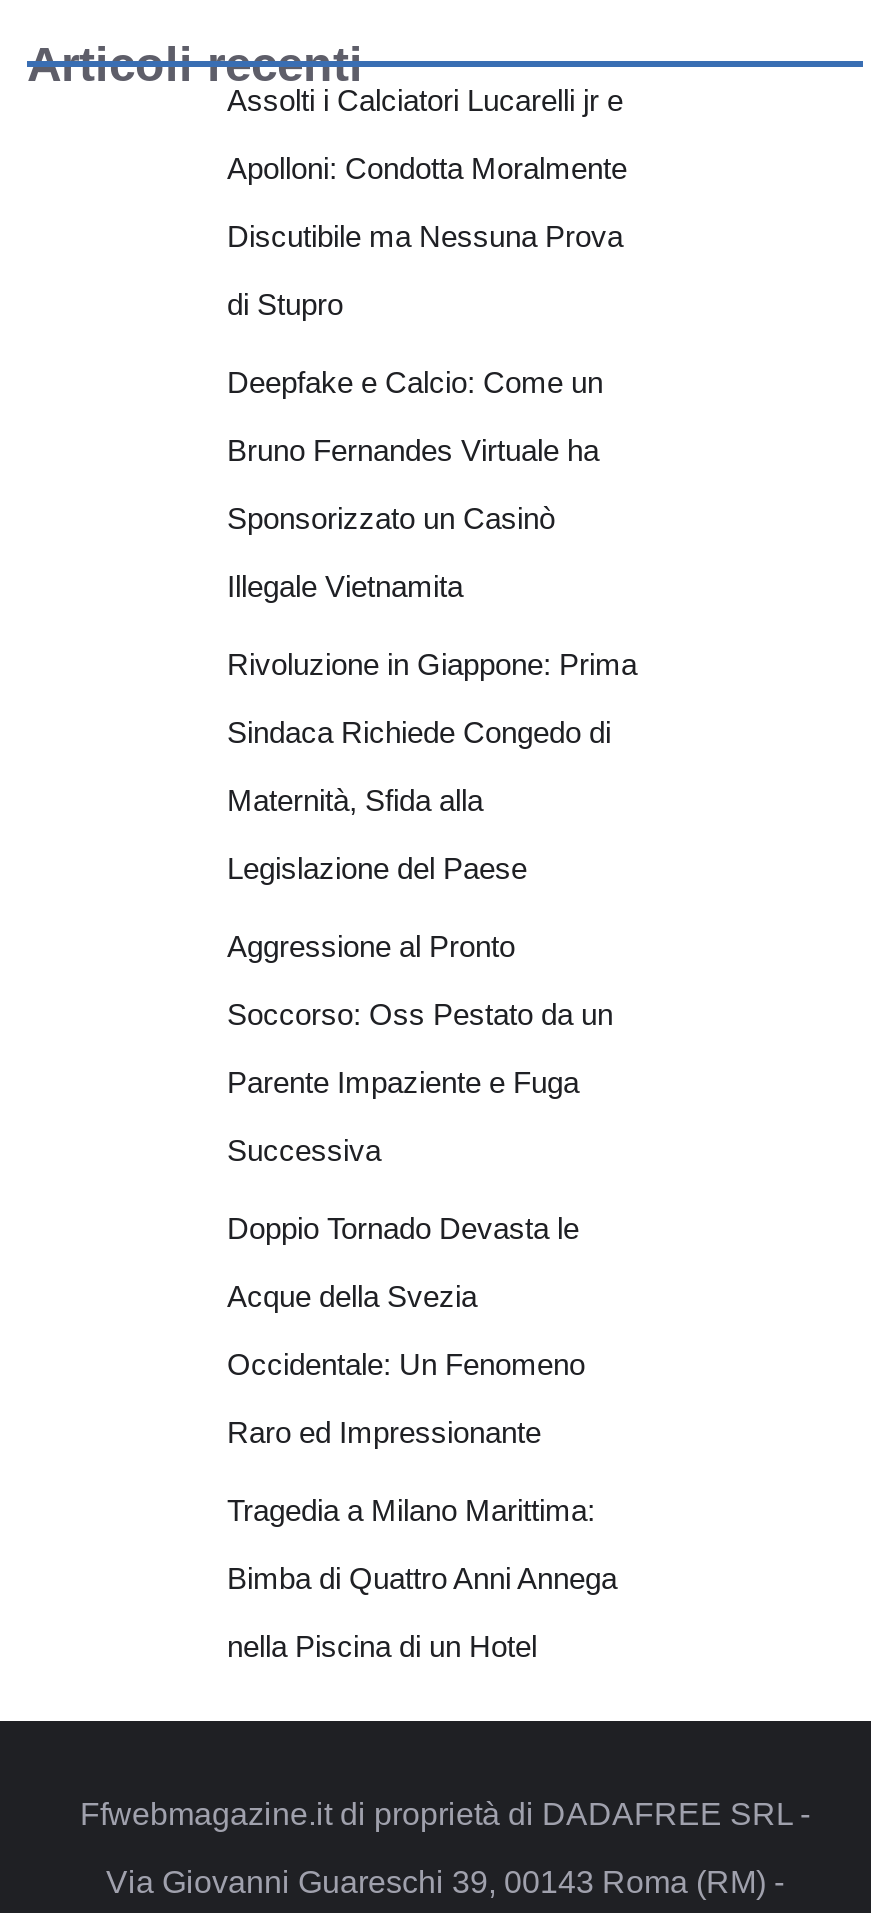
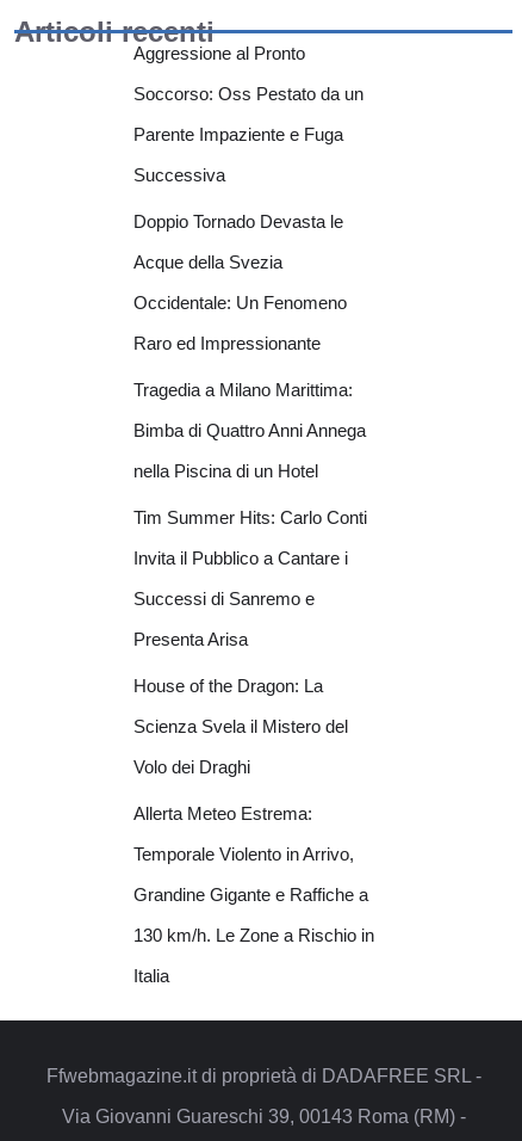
[227,83,637,885] Assolti i Calciatori Lucarelli jr e | Apolloni: Condotta Moralmente | Discutibile ma Nessuna Prova | di Stupro | Deepfake e Calcio: Come un | Bruno Fernandes Virtuale ha | Sponsorizzato un Casinò | Illegale Vietnamita | Rivoluzione in Giappone: Prima | Sindaca Richiede Congedo di | Maternità, Sfida alla | Legislazione del Paese -> none
moved [227,929,617,1663] -> [133,43,366,481]: Aggressione al Pronto | Soccorso: Oss Pestato da un | Parente Impaziente e Fuga | ... | Bimba di Quattro Anni Annega | nella Piscina di un Hotel
none -> [133,507,374,986] Tim Summer Hits: Carlo Conti | Invita il Pubblico a Cantare i | Successi di Sanremo e | Presenta Arisa | House of the Dragon: La | Scienza Svela il Mistero del | Volo dei Draghi | Allerta Meteo Estrema: | Temporale Violento in Arrivo, | Grandine Gigante e Raffiche a | 130 km/h. Le Zone a Rischio in | Italia

